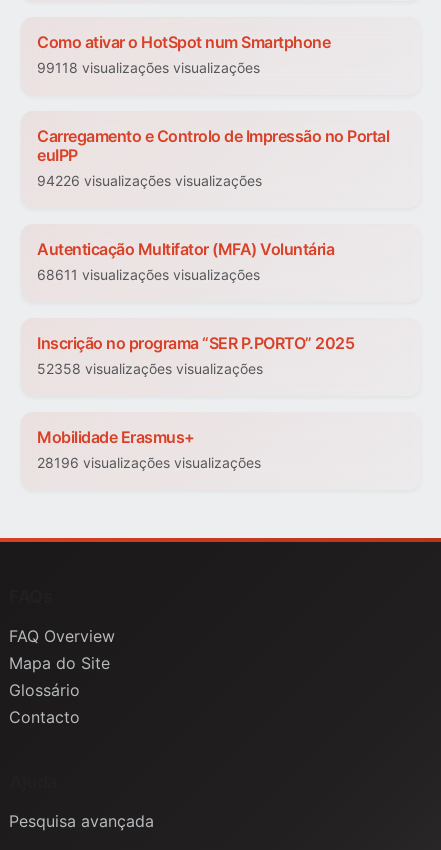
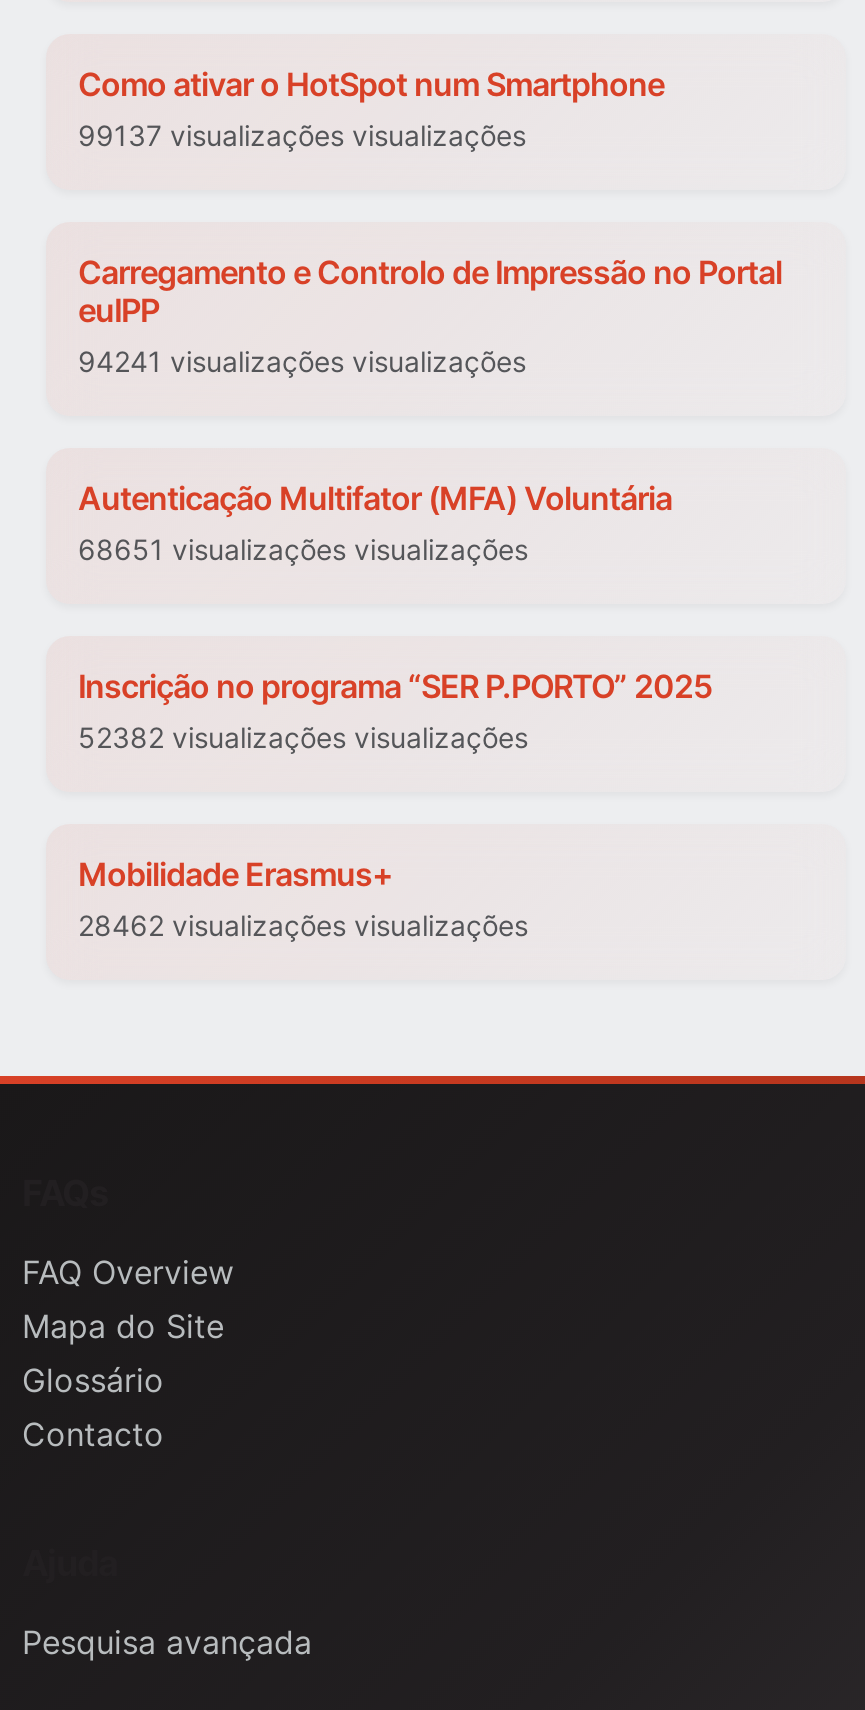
[37,59,260,76] 99118 visualizações visualizações -> [78,119,526,153] 99137 visualizações visualizações
[37,172,262,189] 94226 visualizações visualizações -> [78,345,526,379] 94241 visualizações visualizações
[37,266,260,283] 68611 visualizações visualizações -> [78,533,528,567] 68651 visualizações visualizações
[37,360,263,377] 52358 visualizações visualizações -> [78,721,528,755] 52382 visualizações visualizações
[37,454,261,471] 28196 visualizações visualizações -> [78,909,528,943] 28462 visualizações visualizações

